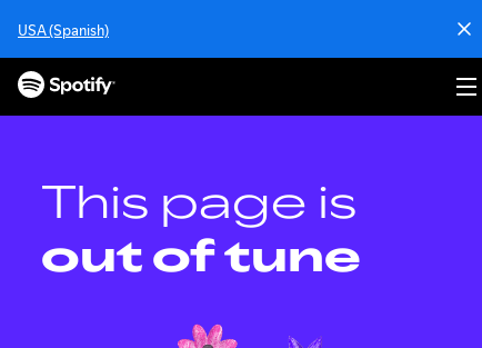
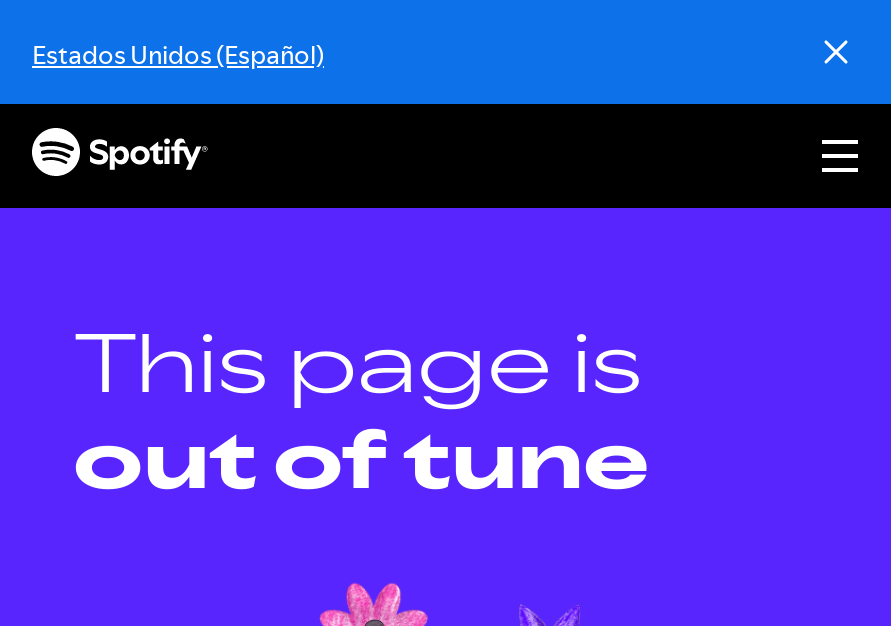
[18,20,109,40] USA (Spanish) -> [32,36,324,72] Estados Unidos (Español)

